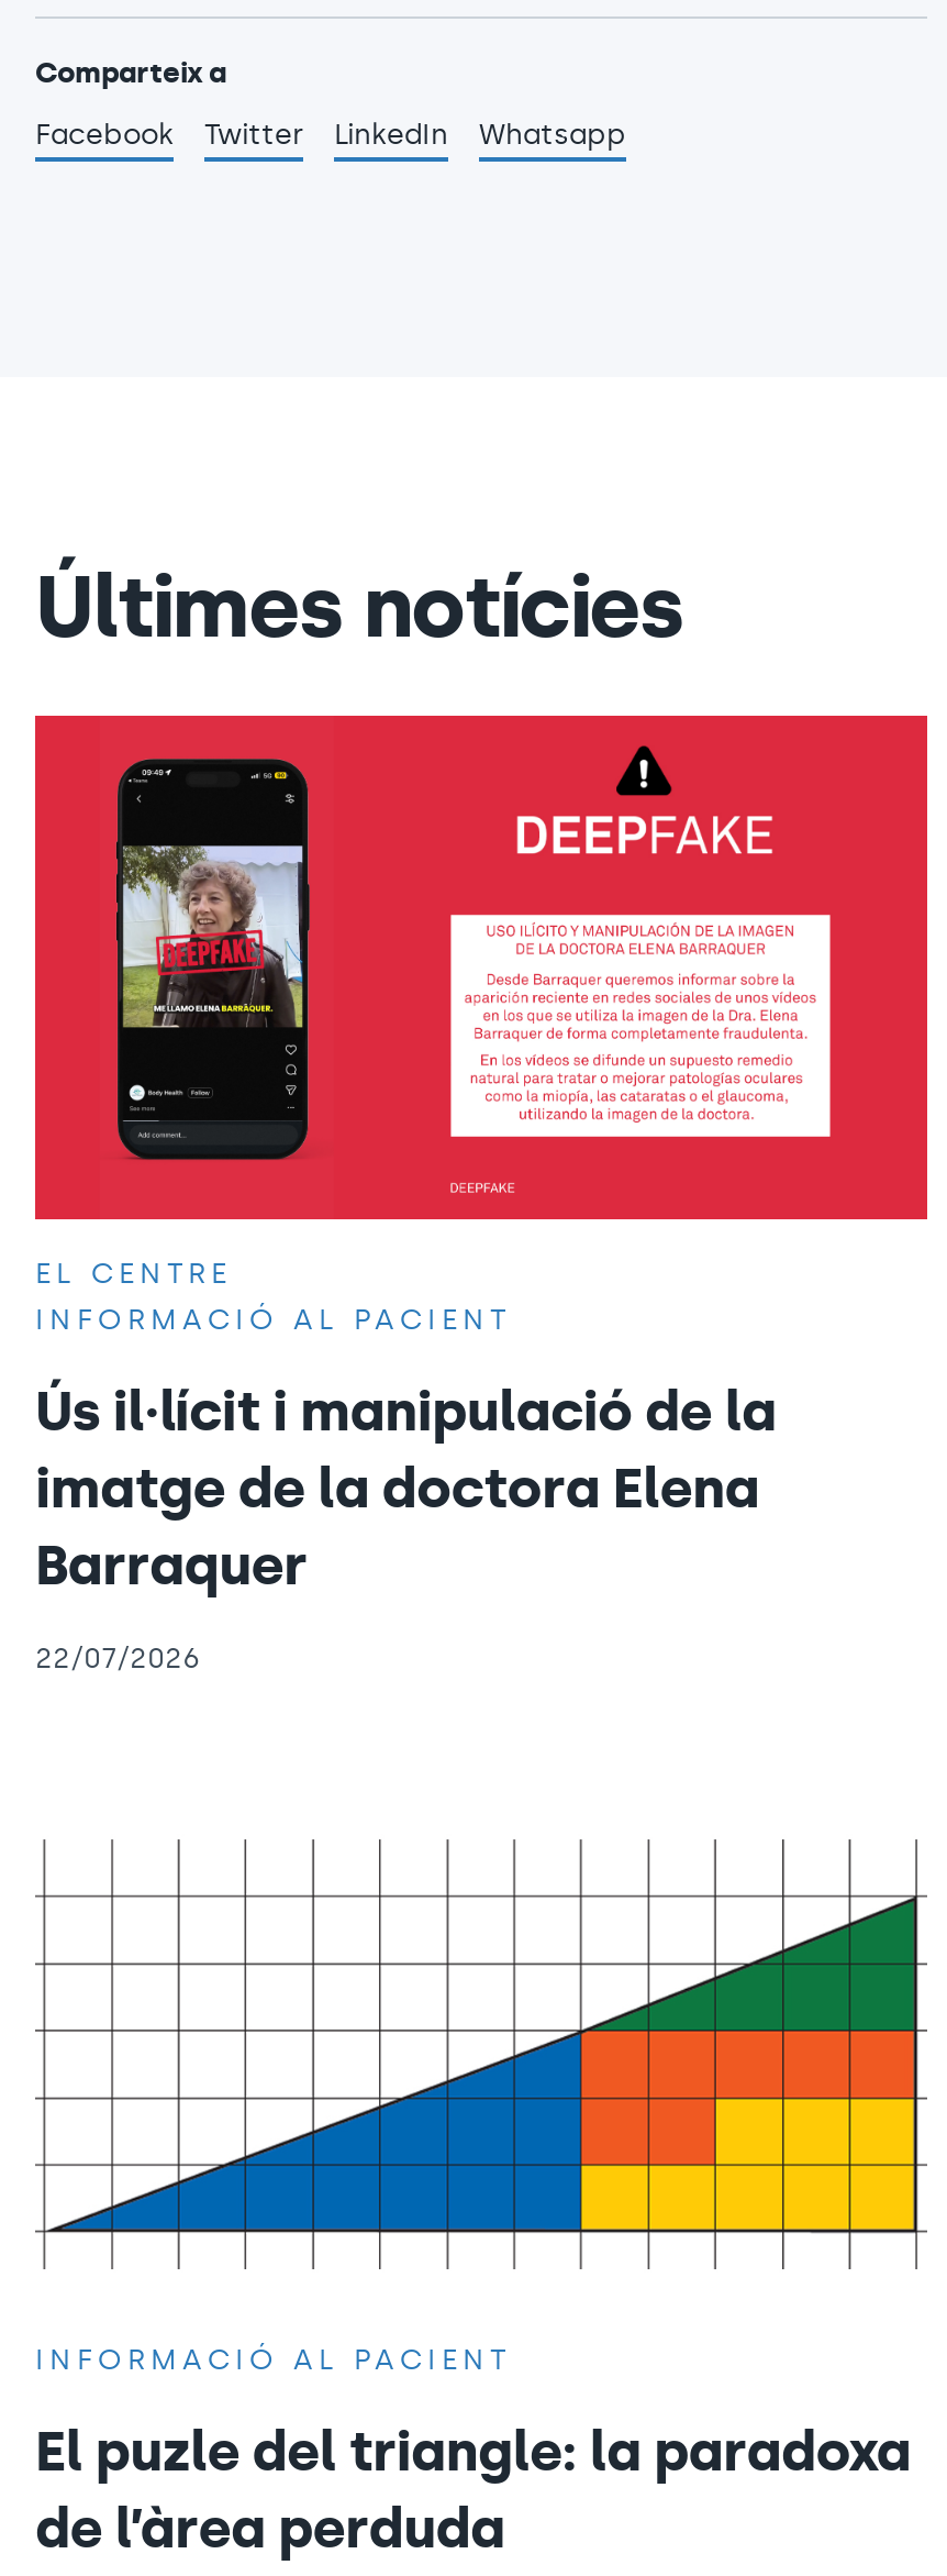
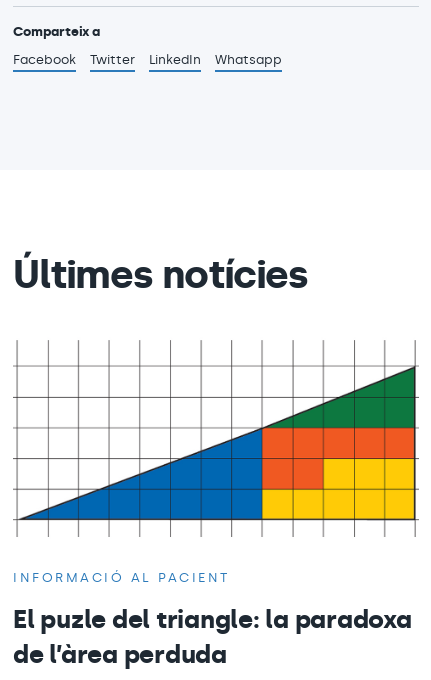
[33,714,929,1674] [image] | EL CENTRE | INFORMACIÓ AL PACIENT | Ús il·lícit i manipulació de la | imatge de la doctora Elena | Barraquer | 22/07/2026 -> none

